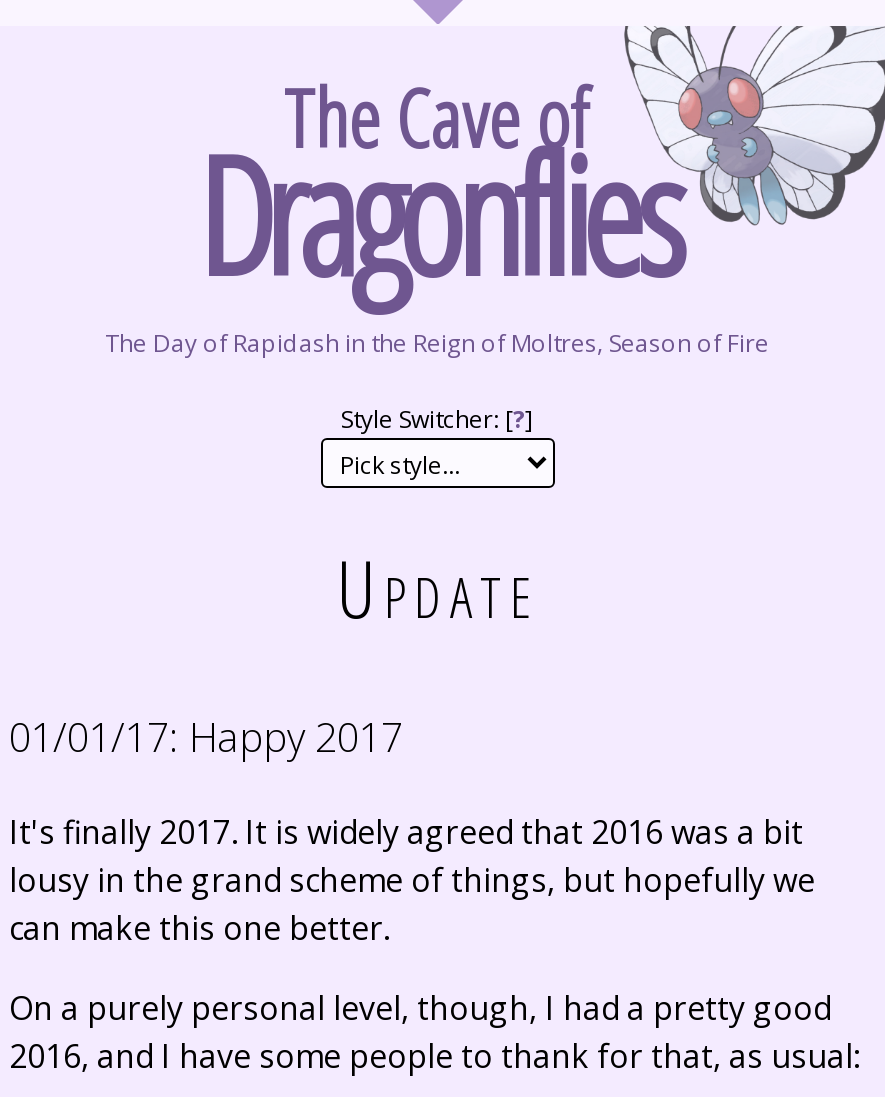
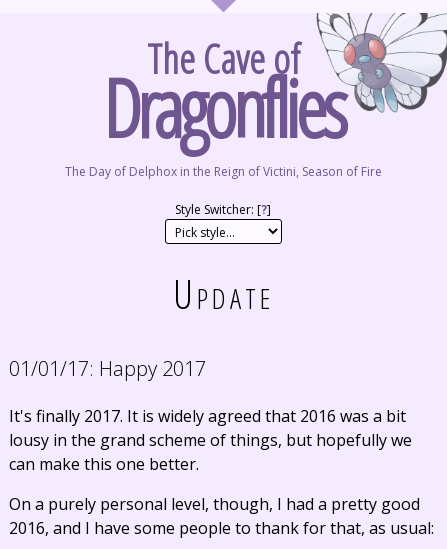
[105,326,769,360] The Day of Rapidash in the Reign of Moltres, Season of Fire -> [64,163,381,180] The Day of Delphox in the Reign of Victini, Season of Fire

